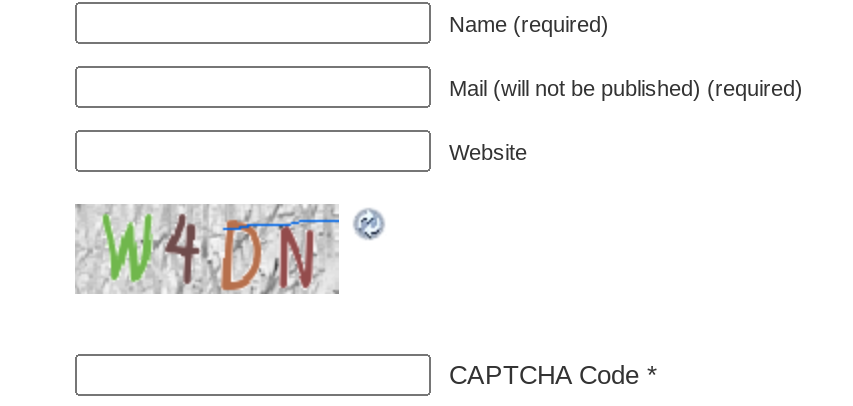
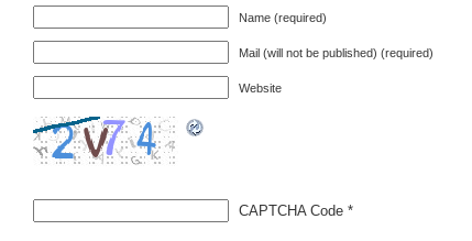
[73,202,341,296] [image] -> [32,116,178,166] [image]

